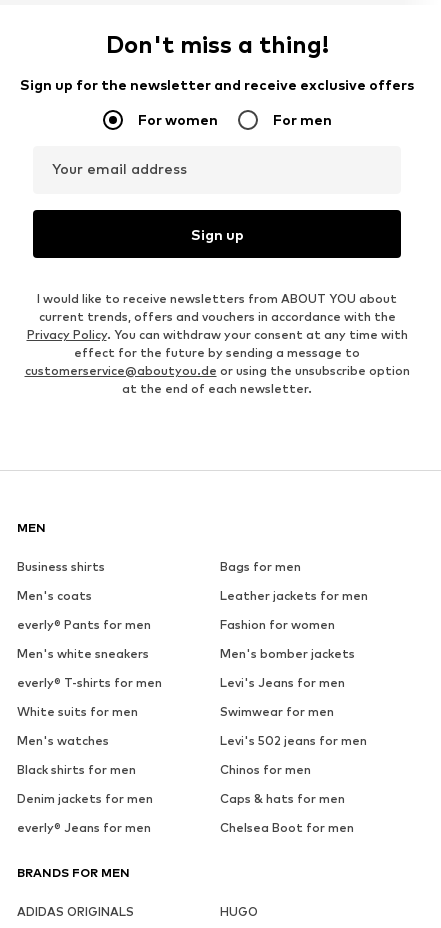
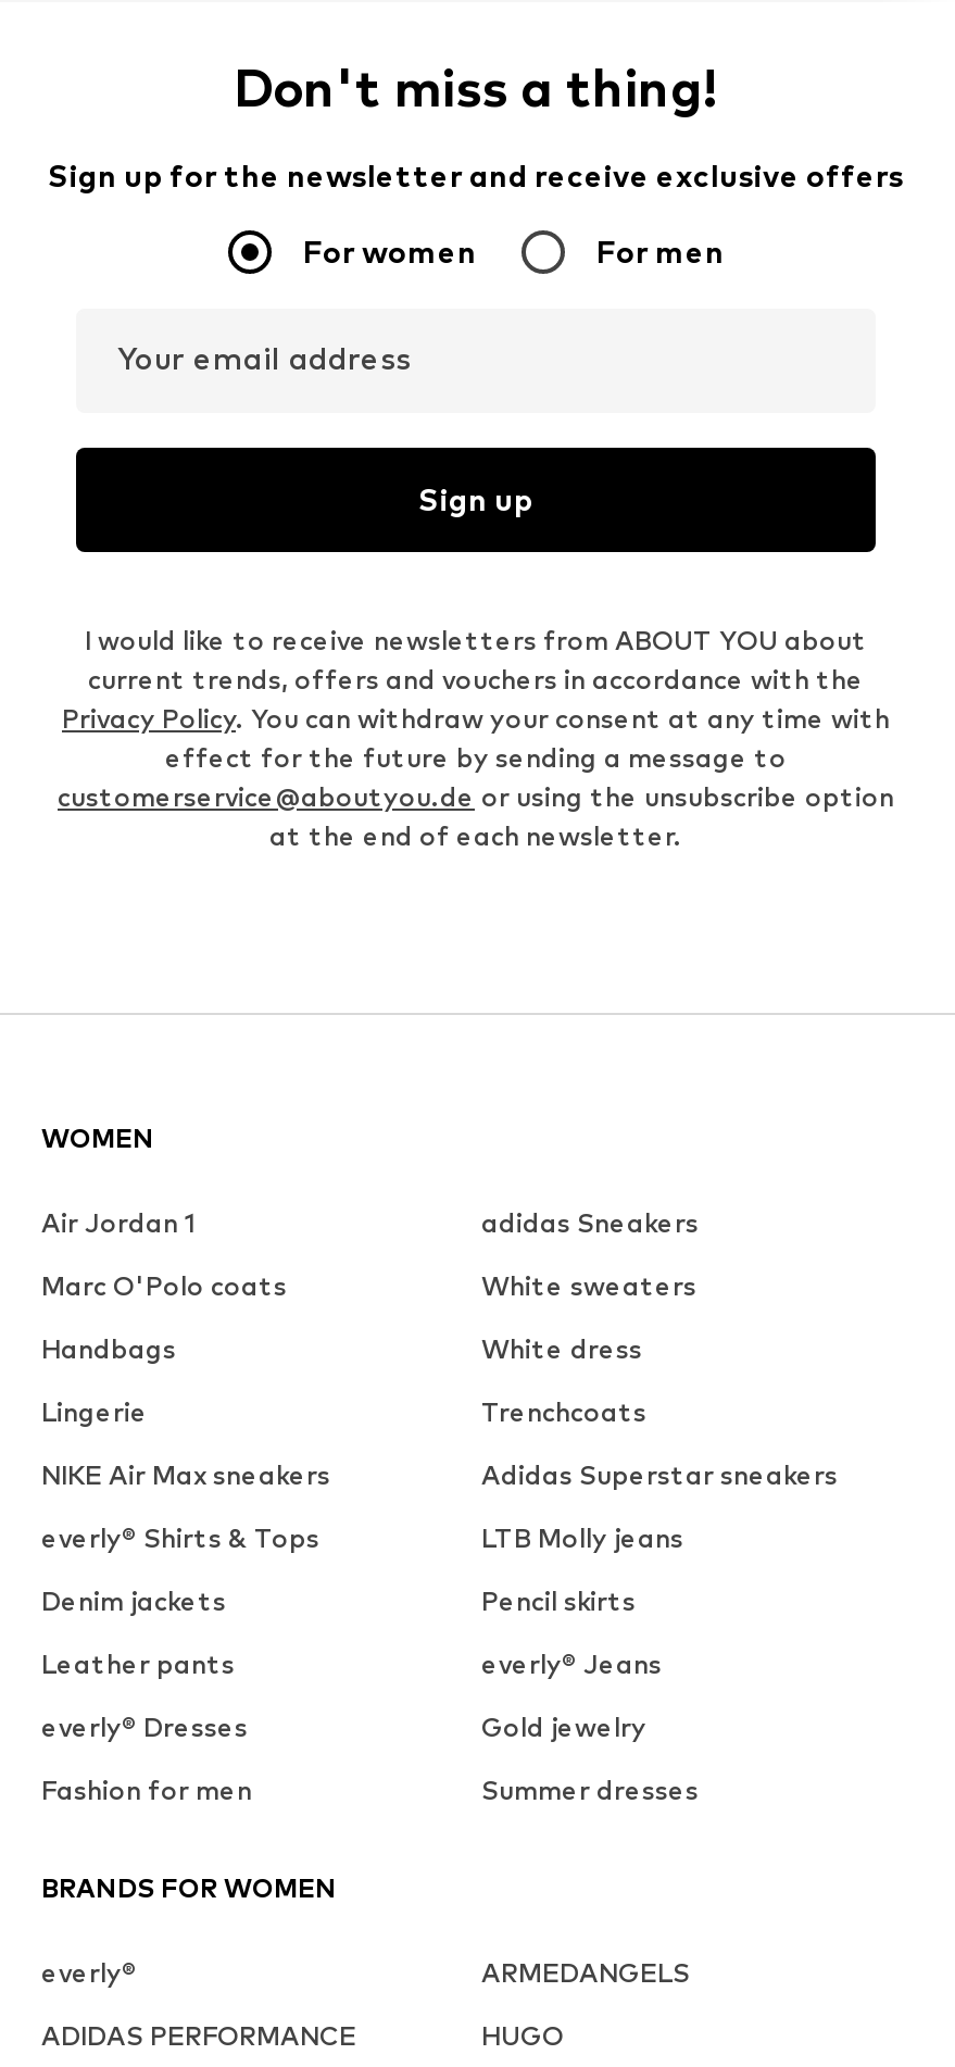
[17,520,367,919] MEN | Business shirts | Bags for men | Men's coats | Leather jackets for men | everly® Pants for men | Fashion for women | Men's white sneakers | Men's bomber jackets | everly® T-shirts for men | Levi's Jeans for men | White suits for men | Swimwear for men | Men's watches | Levi's 502 jeans for men | Black shirts for men | Chinos for men | Denim jackets for men | Caps & hats for men | everly® Jeans for men | Chelsea Boot for men | BRANDS FOR MEN | ADIDAS ORIGINALS -> [41,1121,838,2051] WOMEN | Air Jordan 1 | adidas Sneakers | Marc O'Polo coats | White sweaters | Handbags | White dress | Lingerie | Trenchcoats | NIKE Air Max sneakers | Adidas Superstar sneakers | everly® Shirts & Tops | LTB Molly jeans | Denim jackets | Pencil skirts | Leather pants | everly® Jeans | everly® Dresses | Gold jewelry | Fashion for men | Summer dresses | BRANDS FOR WOMEN | everly® | ARMEDANGELS | ADIDAS PERFORMANCE

